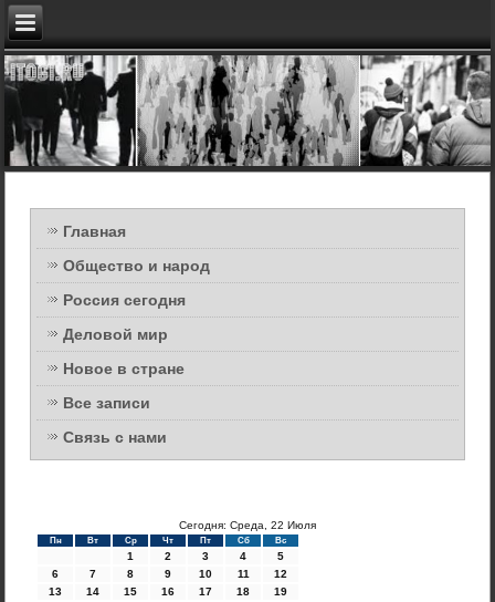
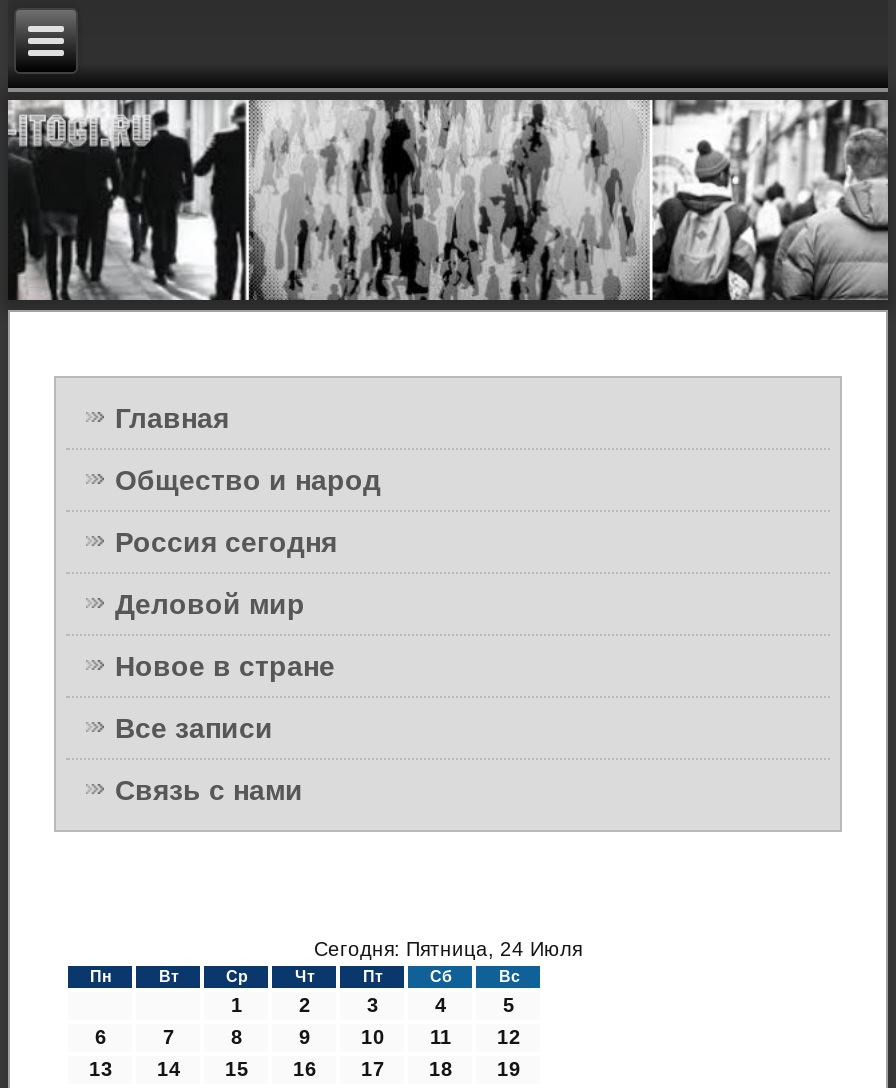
[179,519,316,531] Сегодня: Среда, 22 Июля -> [314,938,582,960] Сегодня: Пятница, 24 Июля

